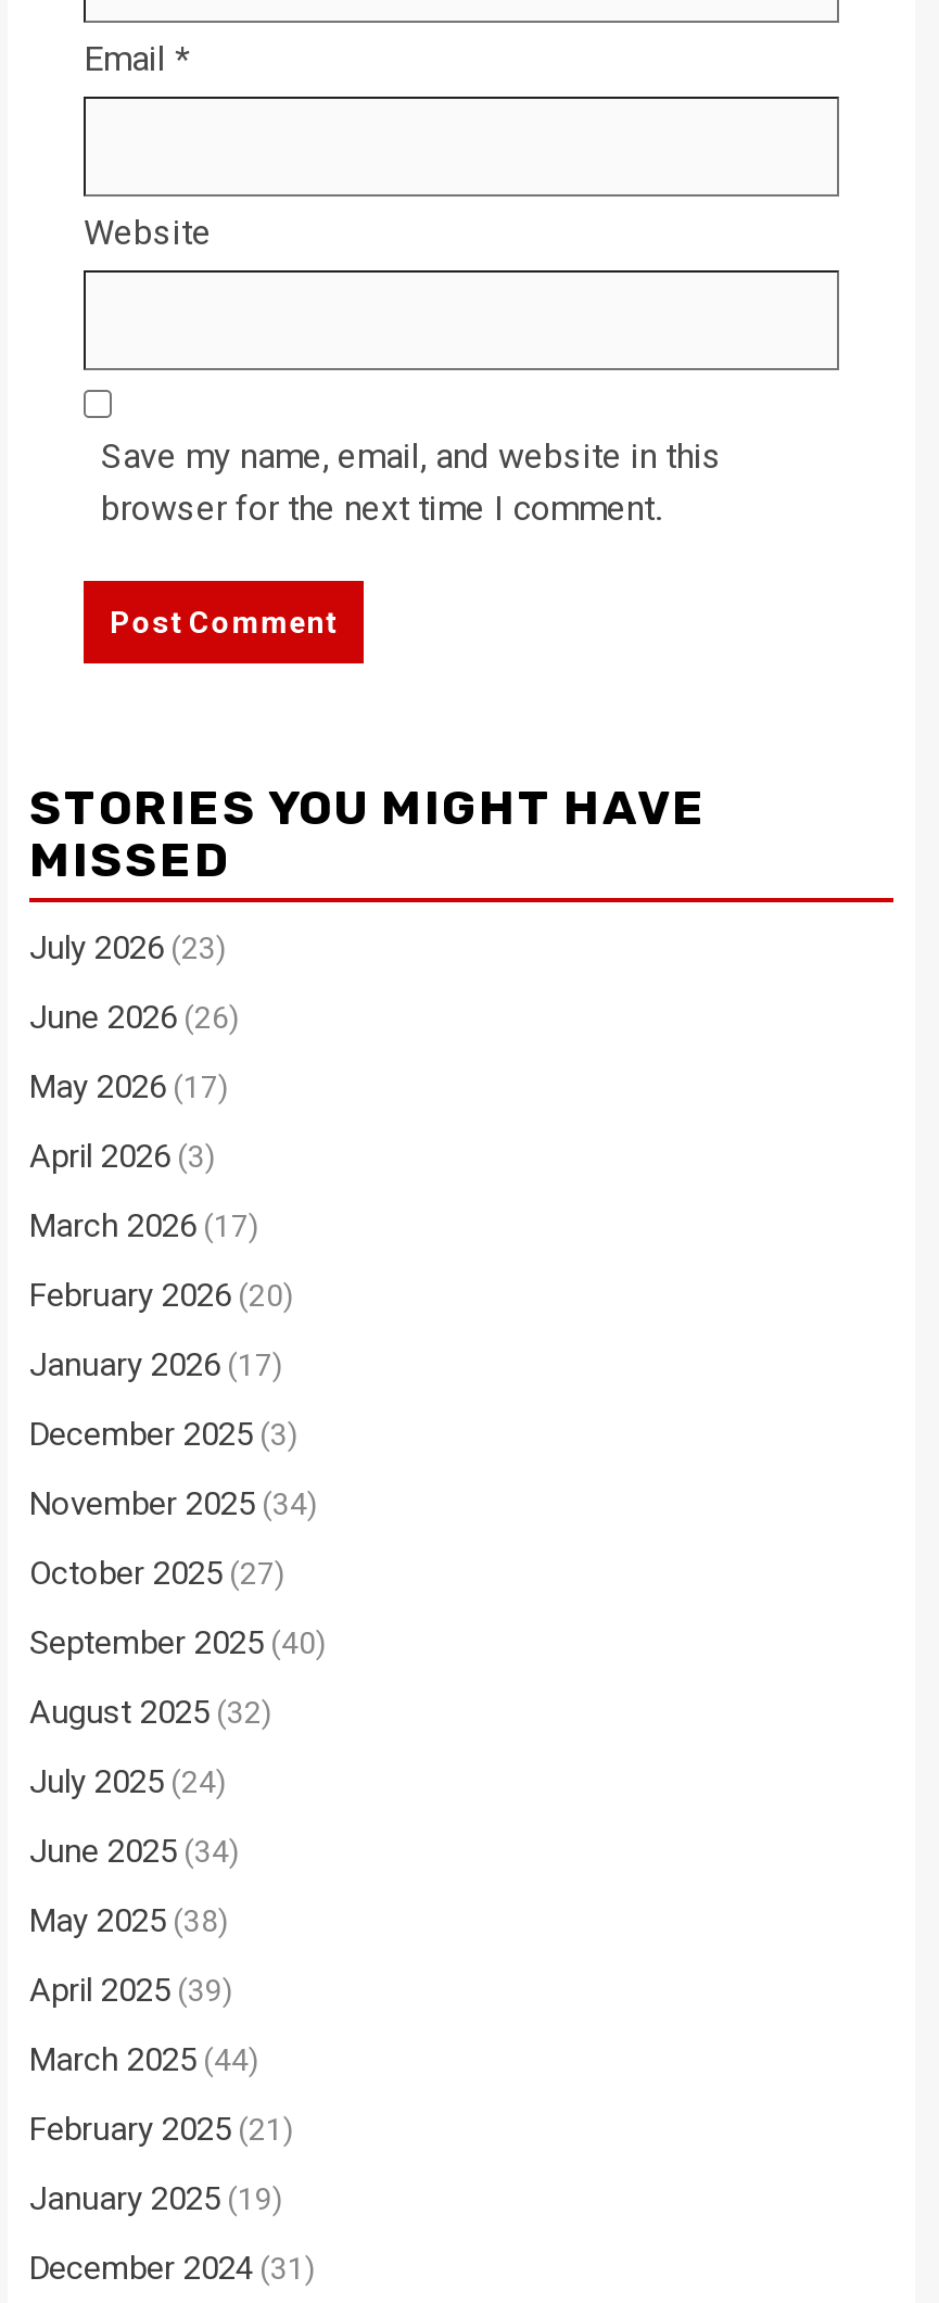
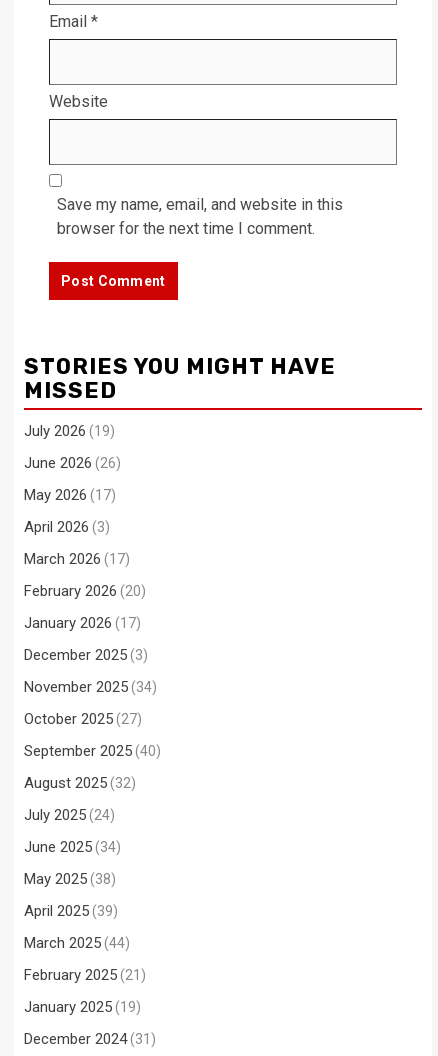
[29,928,227,967] July 2026 (23) -> [24,422,115,440] July 2026 (19)

